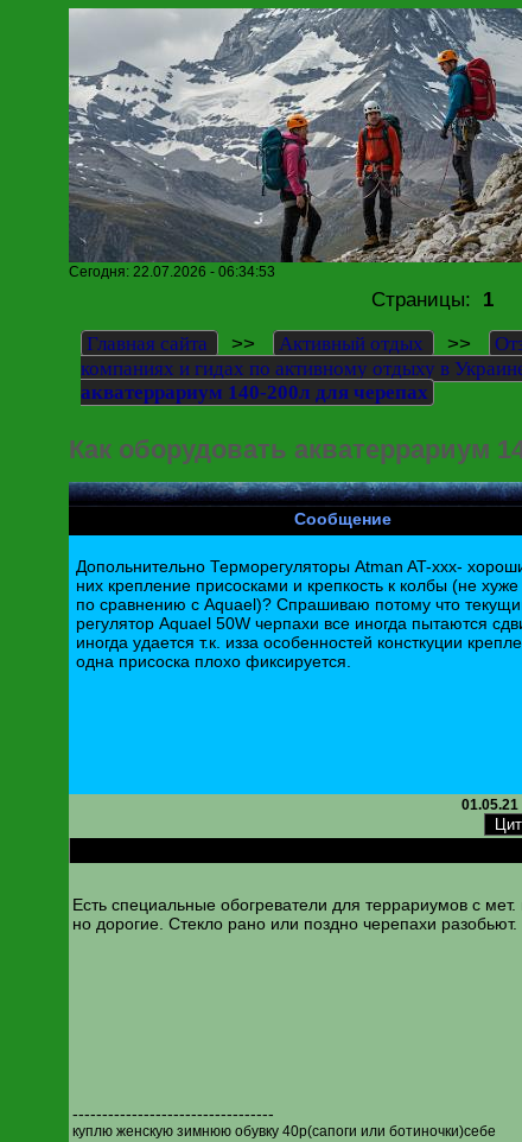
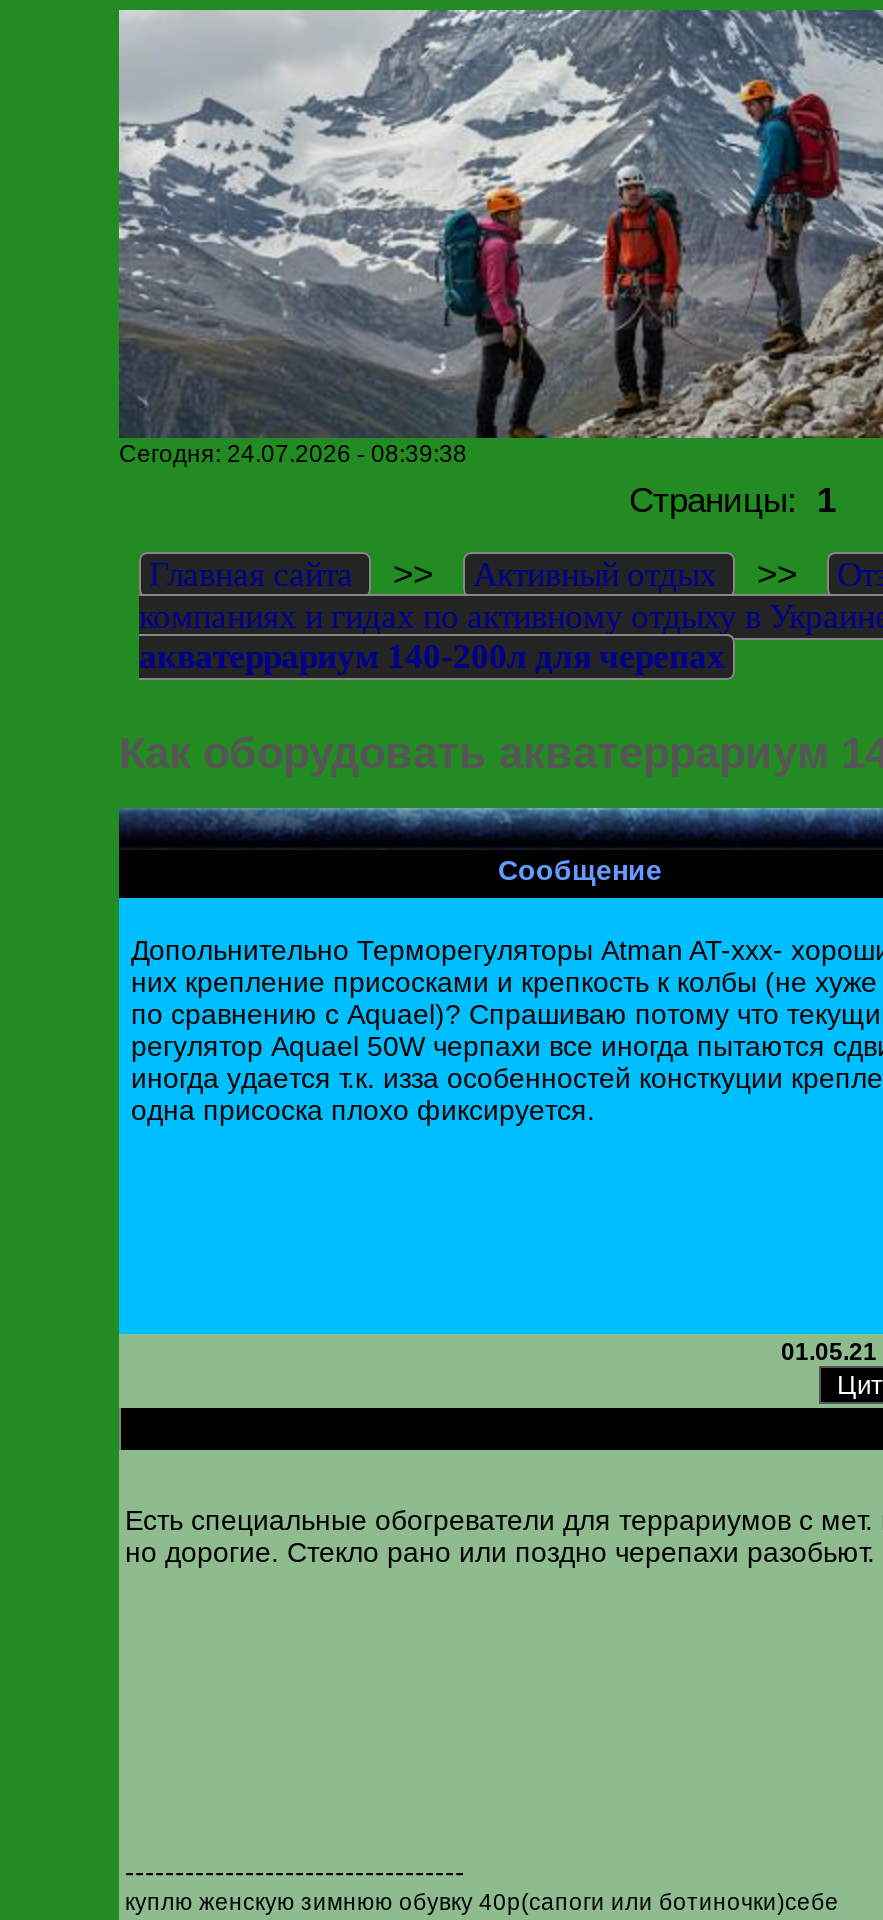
[69,264,275,280] Сегодня: 22.07.2026 - 06:34:53 -> [119,440,467,468] Сегодня: 24.07.2026 - 08:39:38

